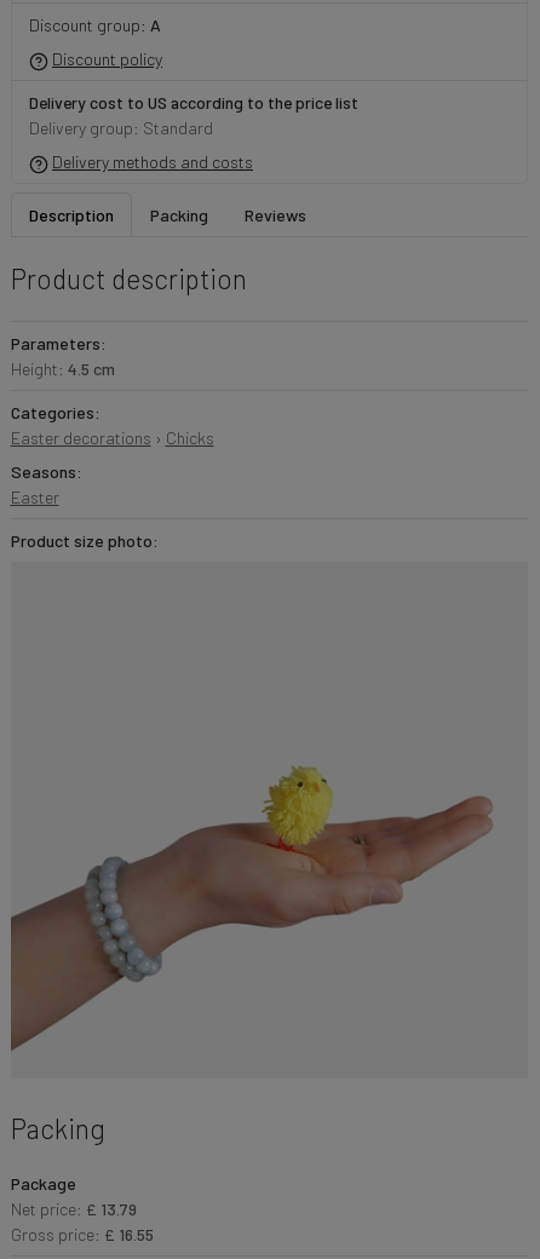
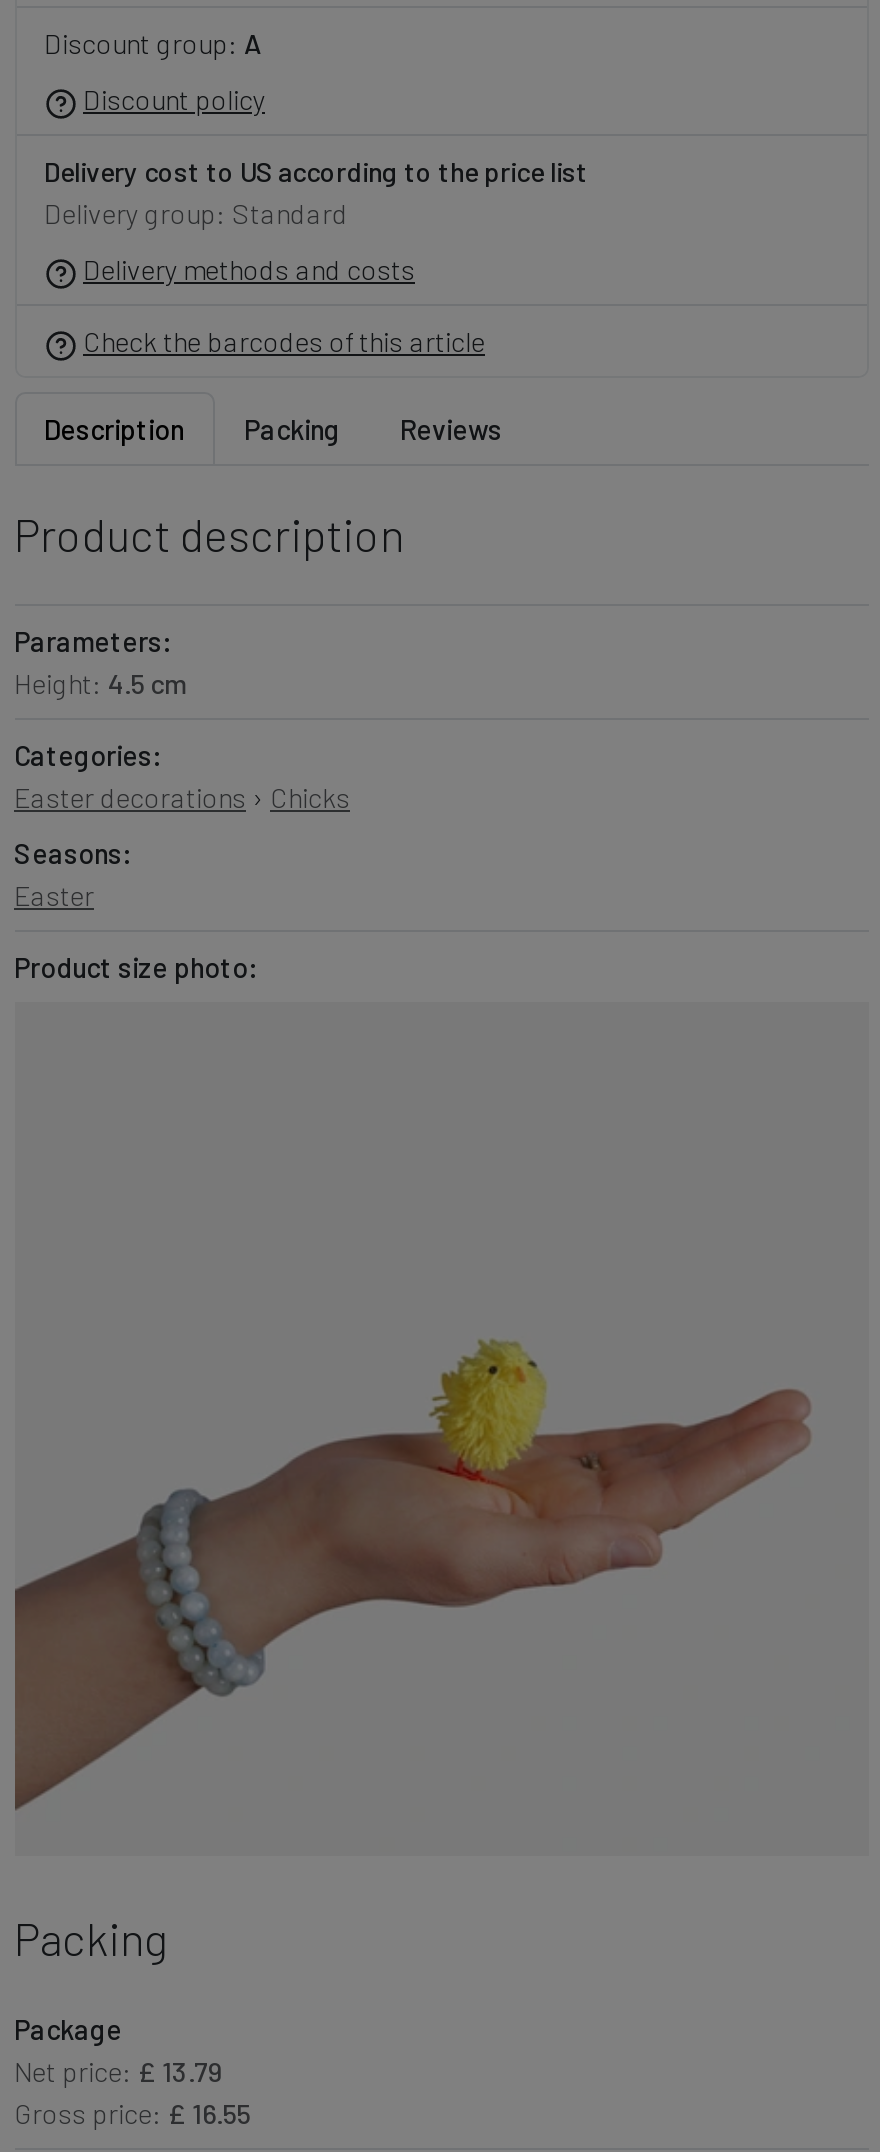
none -> [83,325,485,359] Check the barcodes of this article

